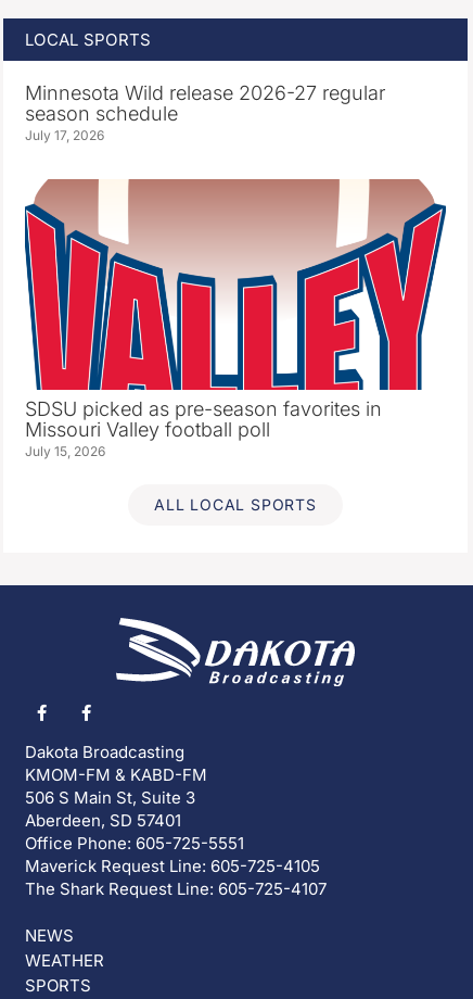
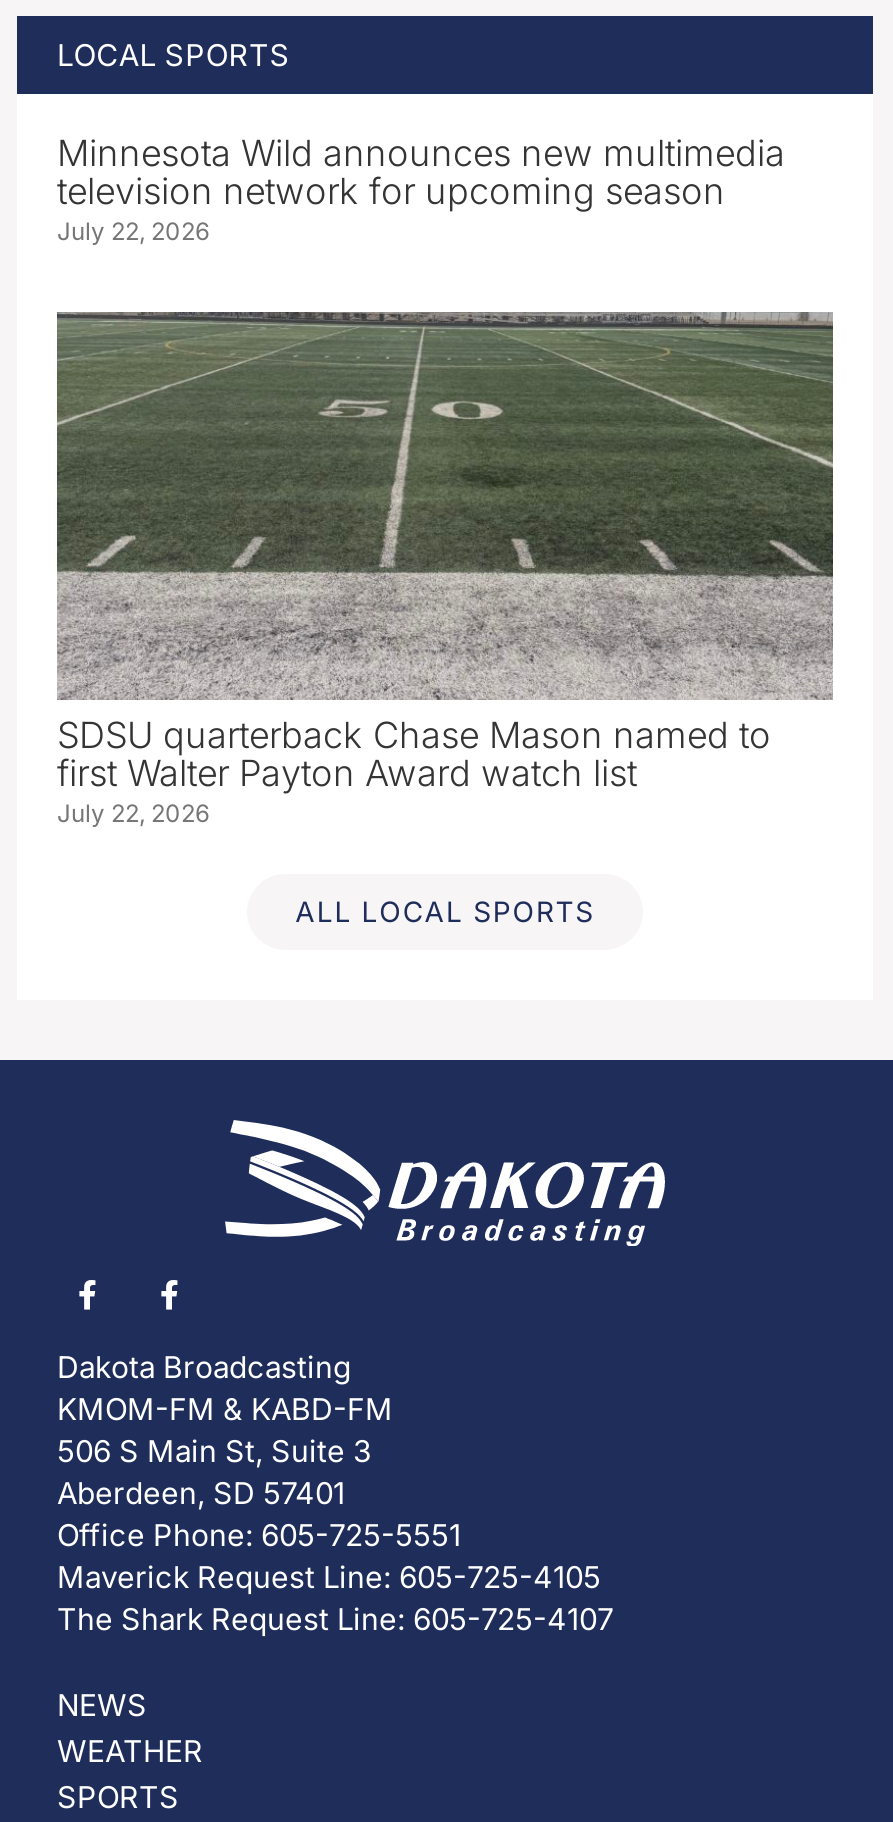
[25,81,385,143] Minnesota Wild release 2026-27 regular | season schedule | July 17, 2026 -> [57,132,785,246] Minnesota Wild announces new multimedia | television network for upcoming season | July 22, 2026
[24,178,446,459] [image] | SDSU picked as pre-season favorites in | Missouri Valley football poll | July 15, 2026 -> [55,310,835,828] [image] | SDSU quarterback Chase Mason named to | first Walter Payton Award watch list | July 22, 2026

